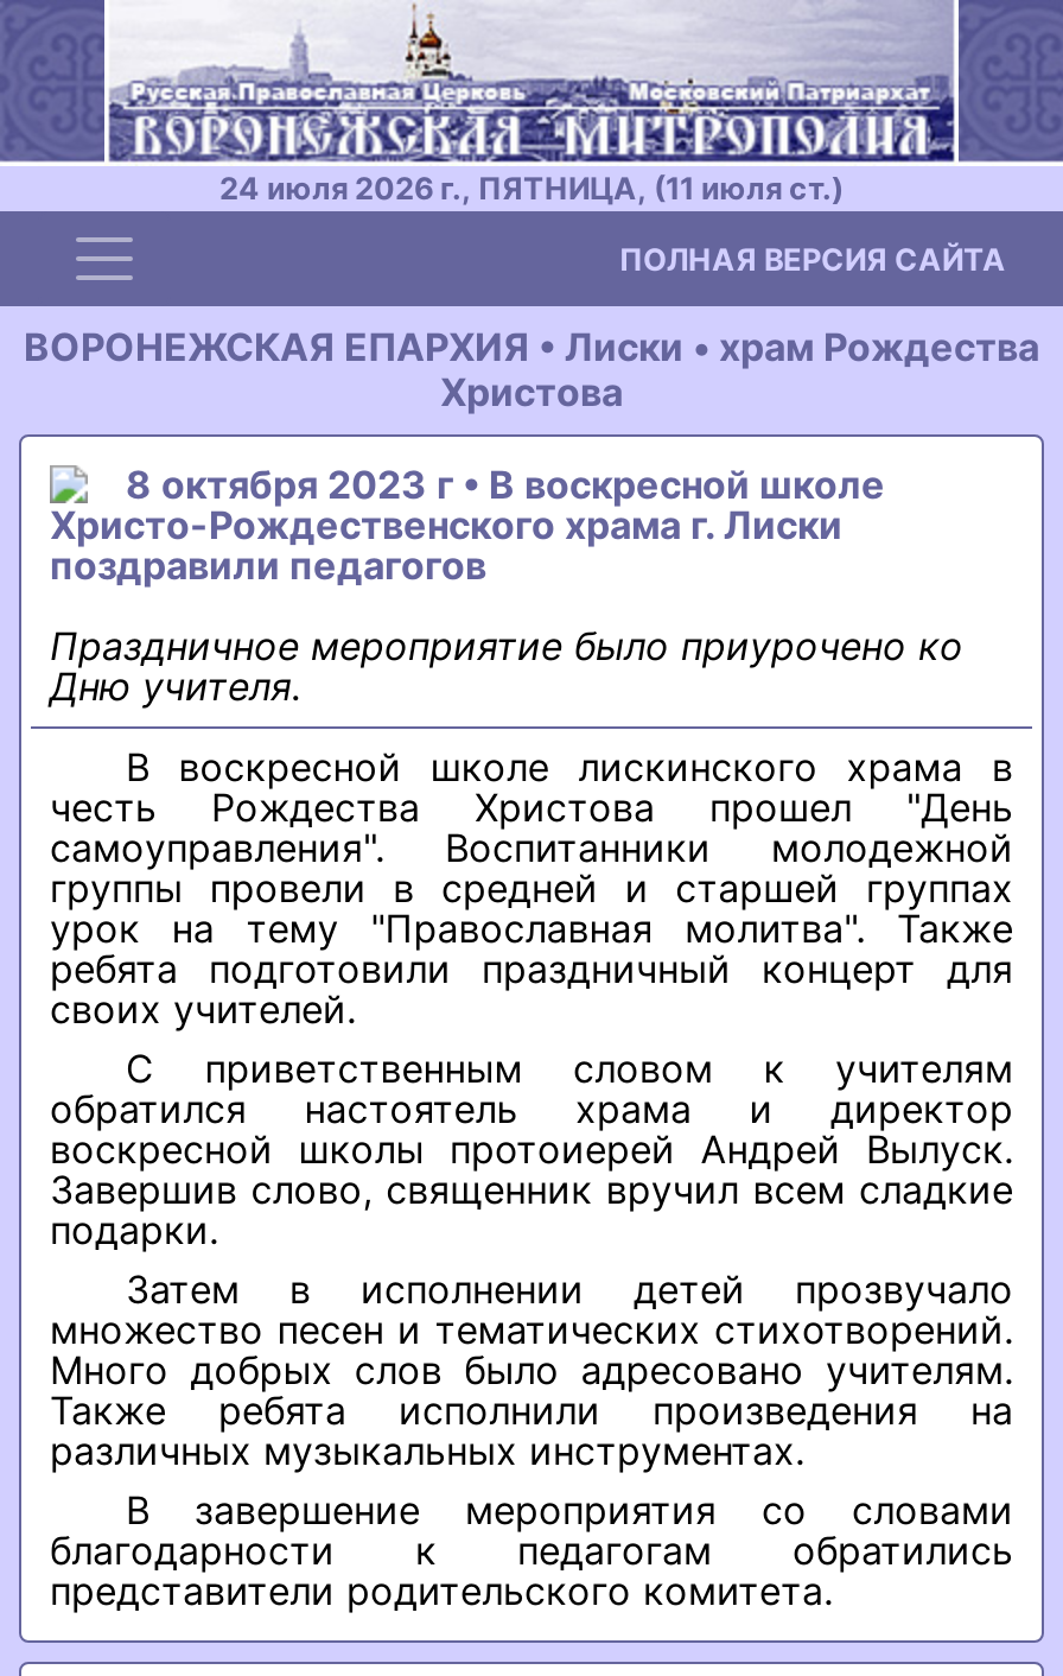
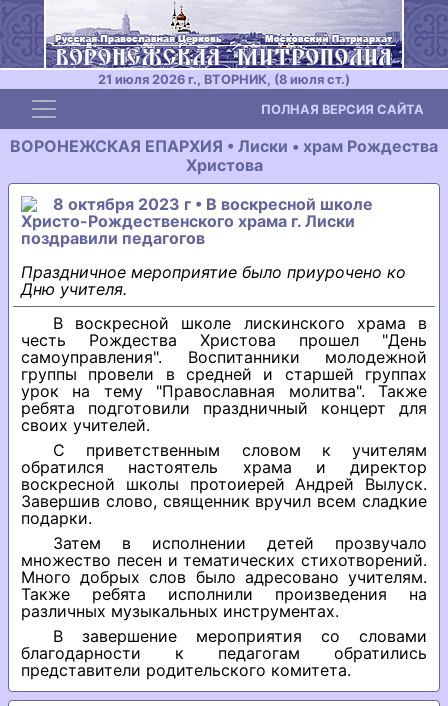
[219,171,844,207] 24 июля 2026 г., ПЯТНИЦА, (11 июля ст.) -> [98,72,350,87] 21 июля 2026 г., ВТОРНИК, (8 июля ст.)

